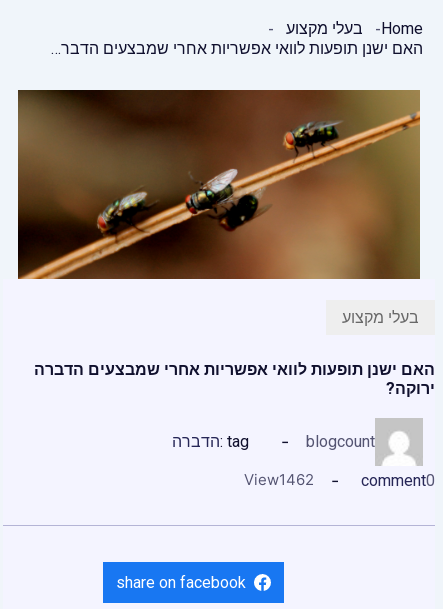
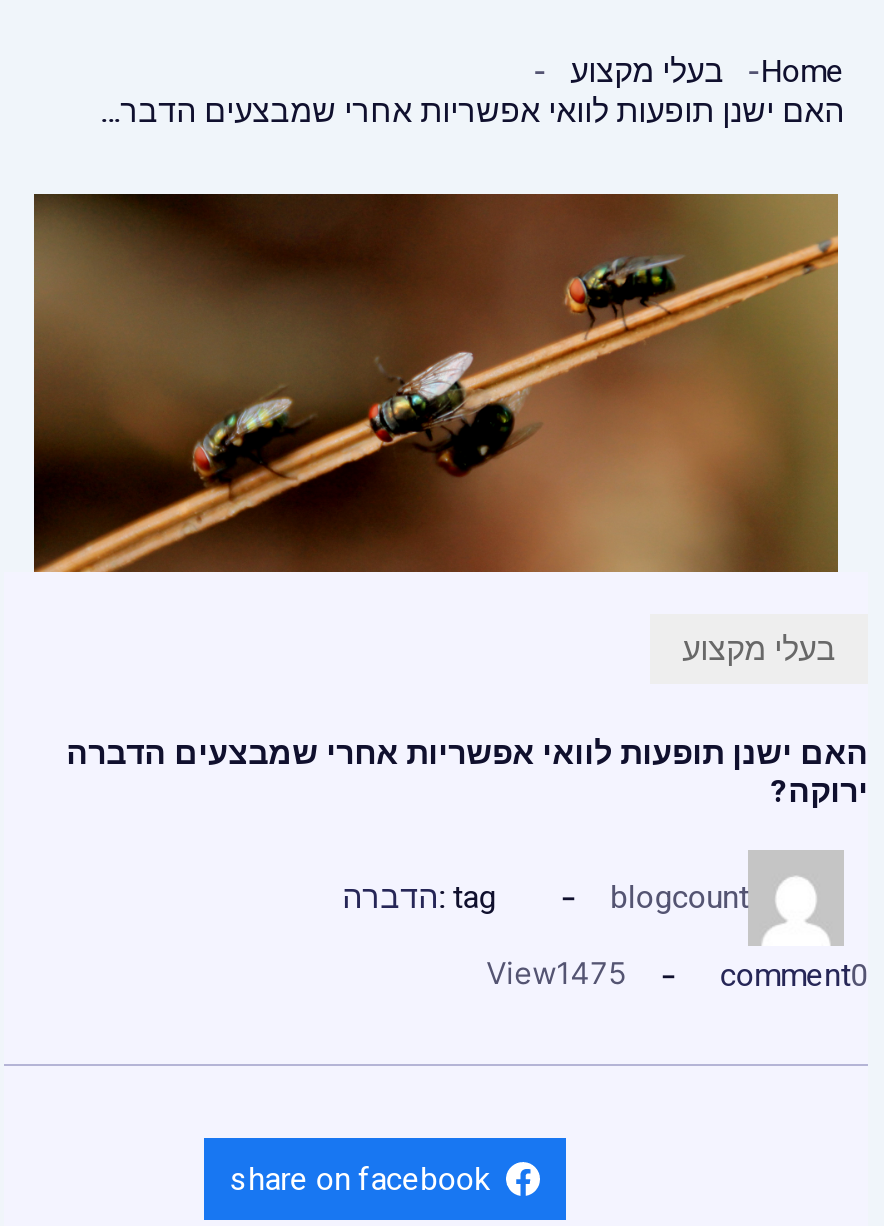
[244,470,314,489] View 1462 -> [486,955,626,993] View 1475

